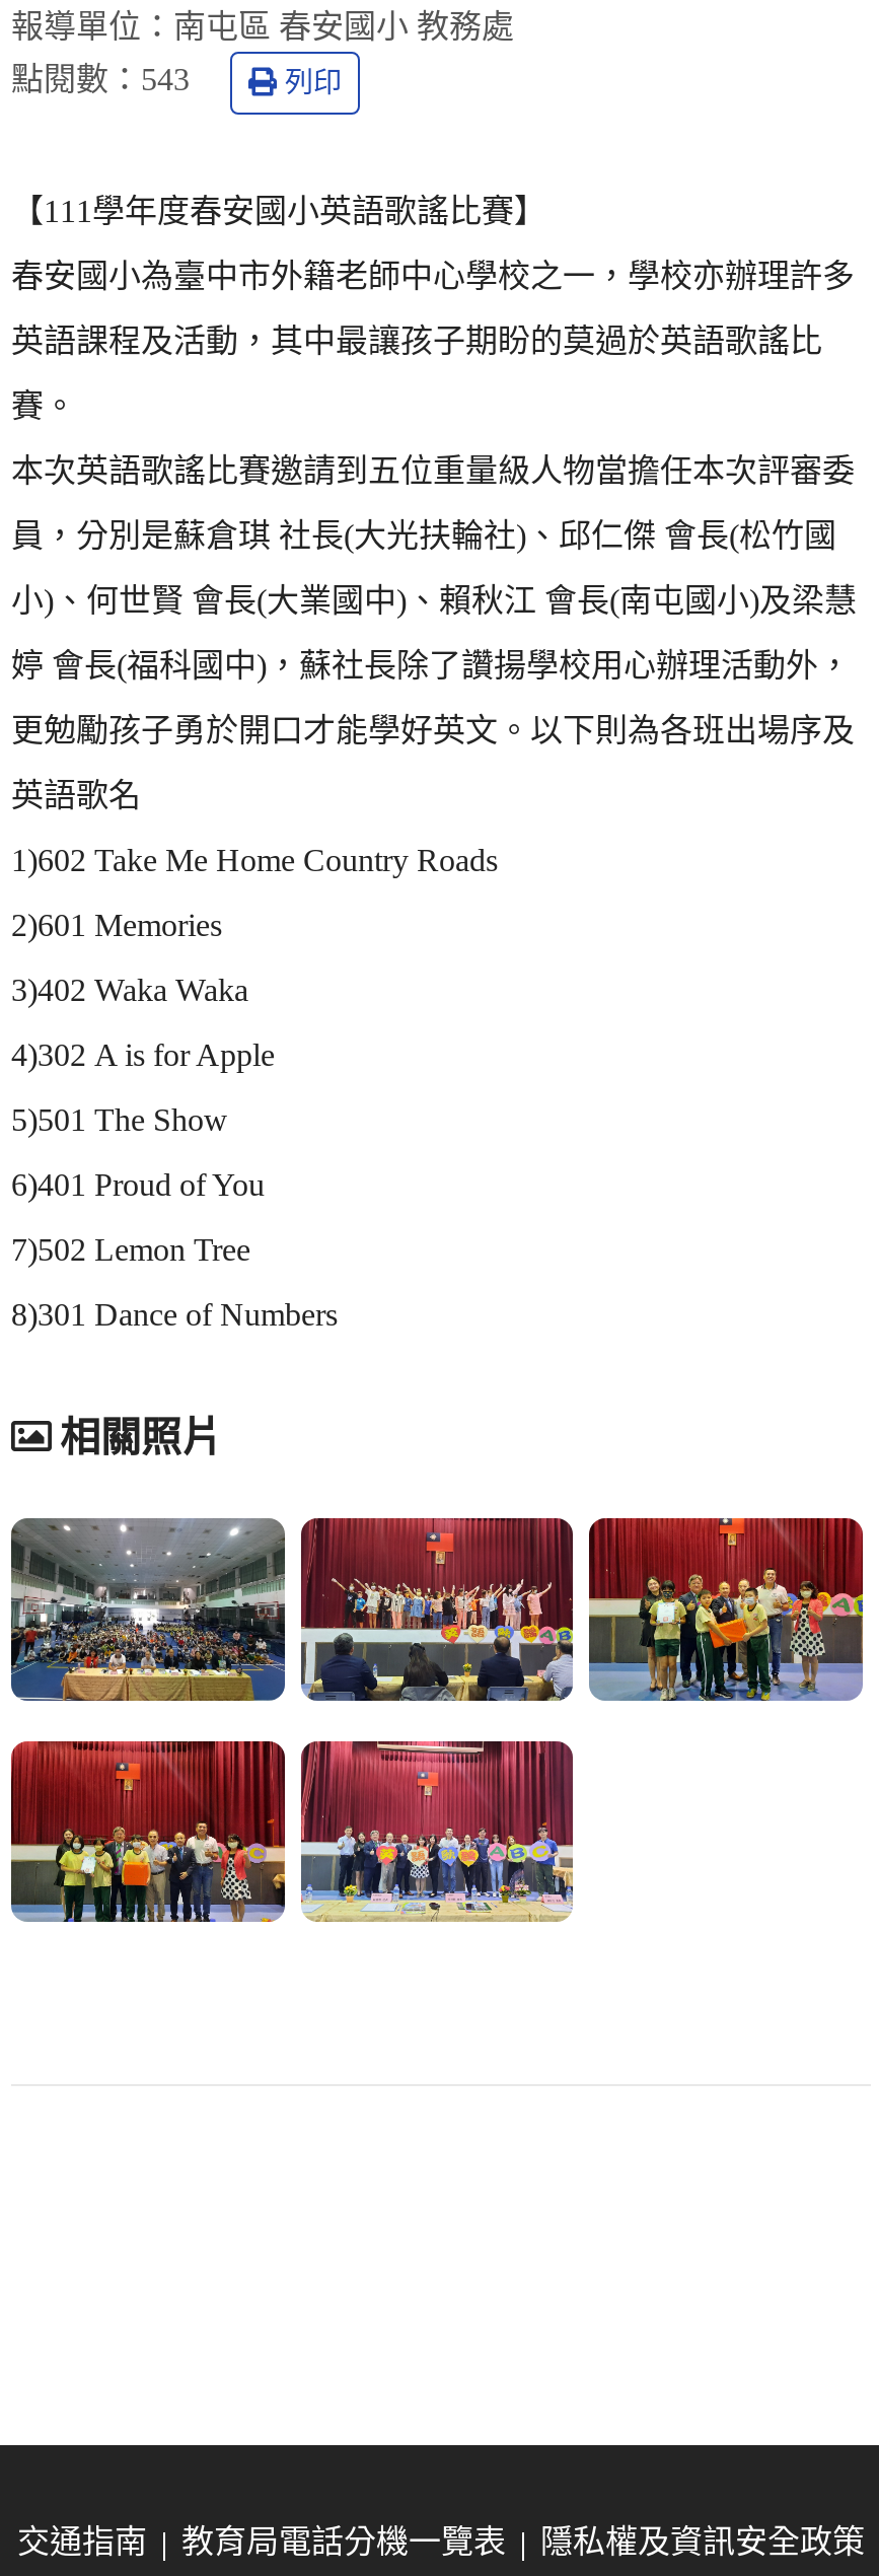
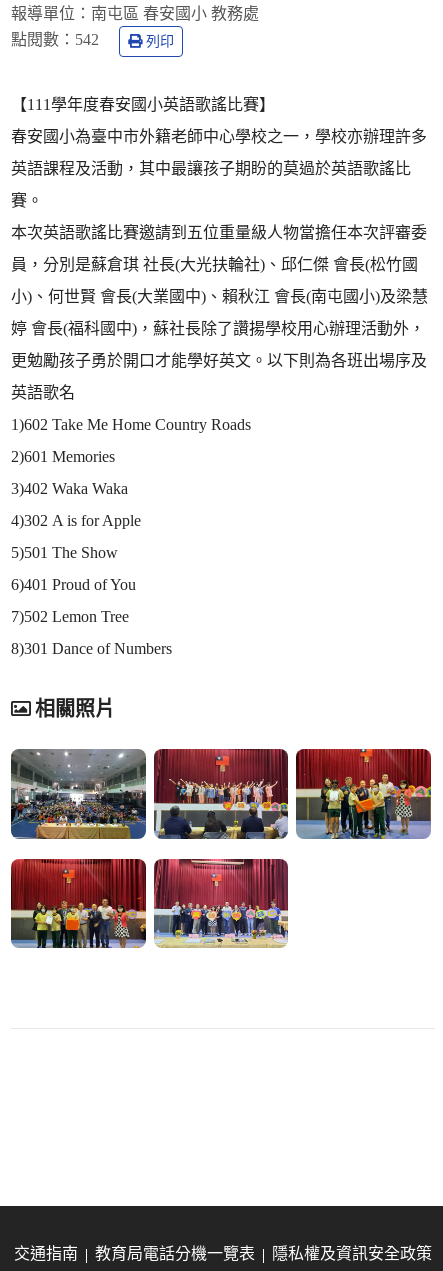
[11,62,190,97] 點閱數：543 -> [11,31,99,48] 點閱數：542

